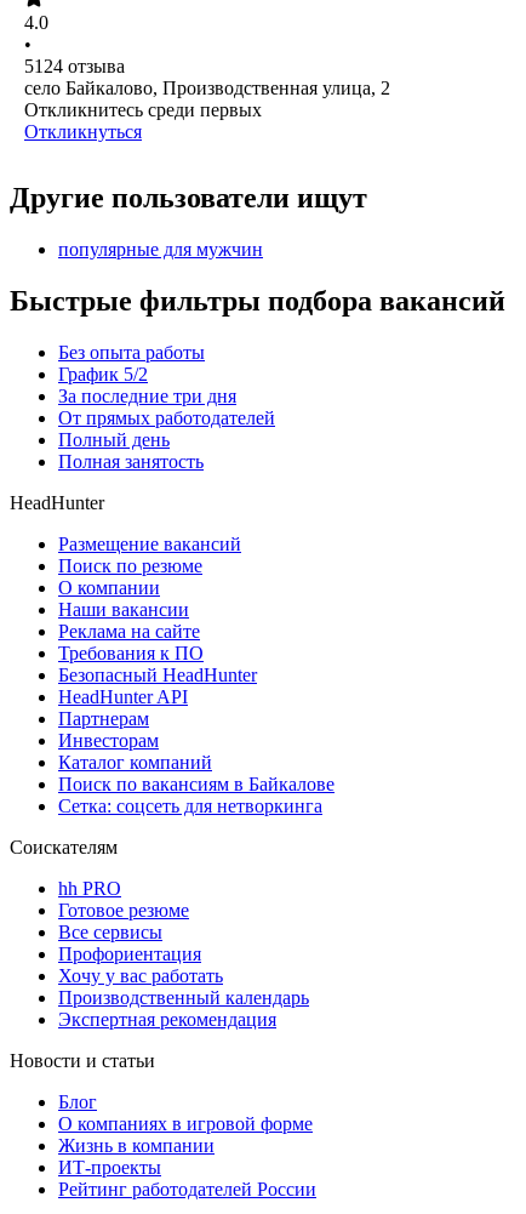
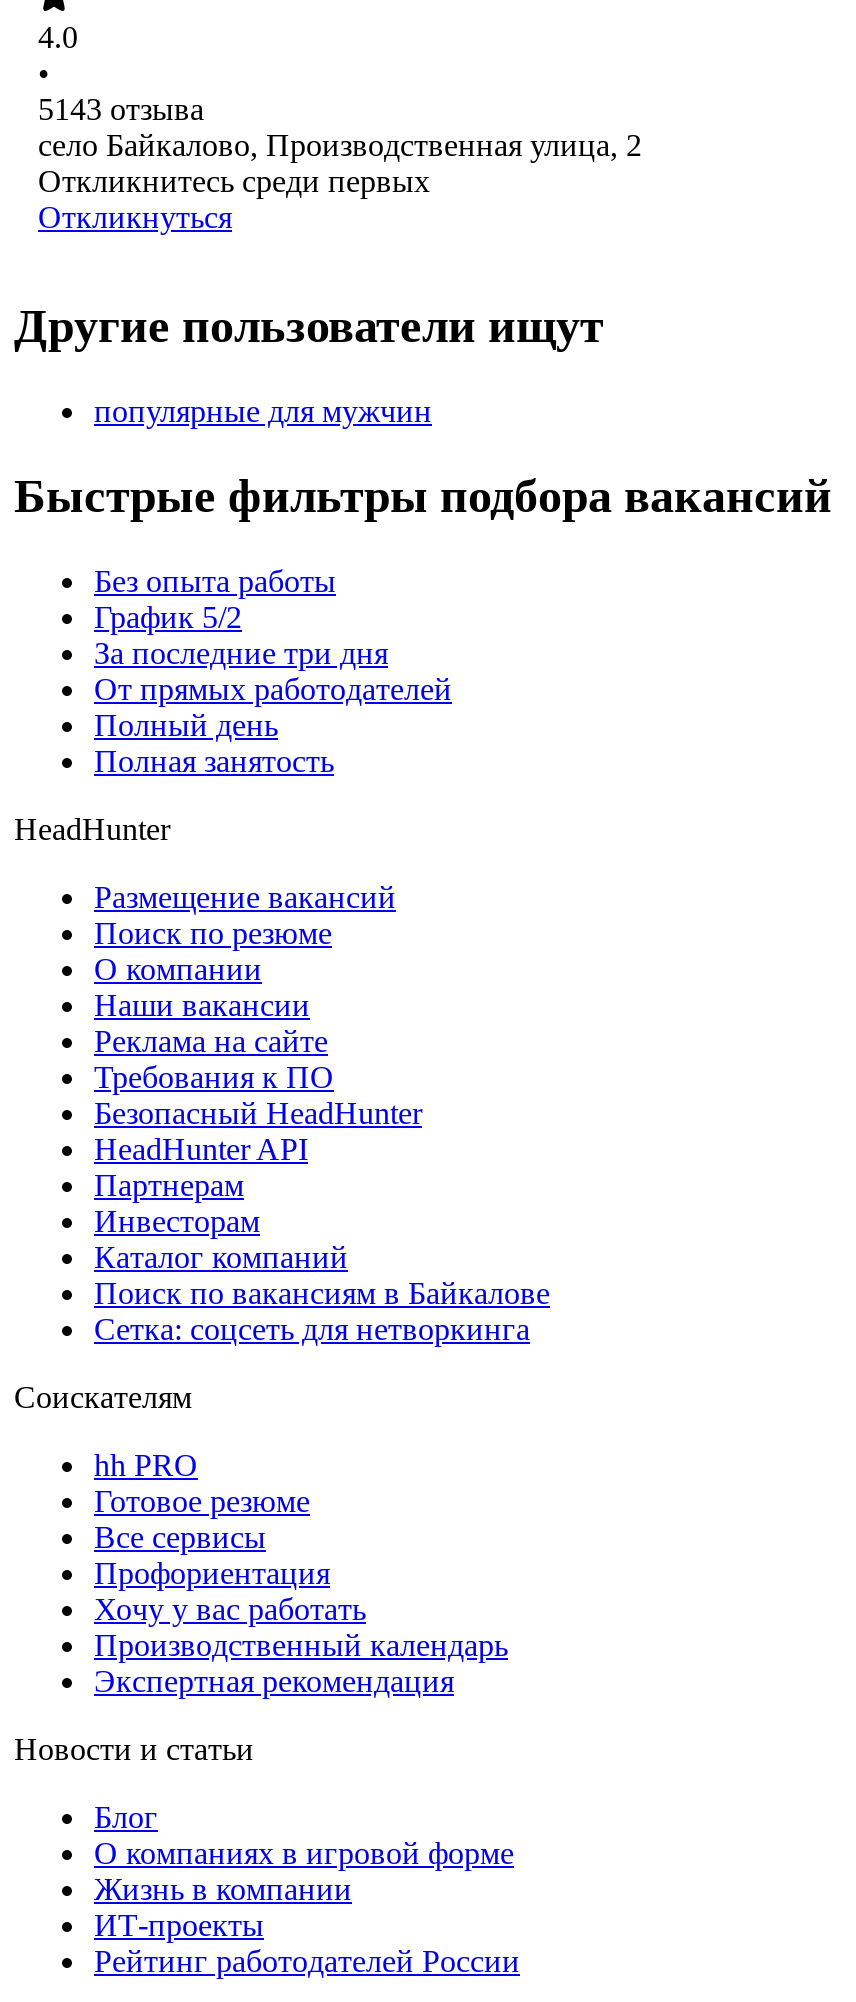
[24,56,125,77] 5124 отзыва -> [38,93,204,127] 5143 отзыва

